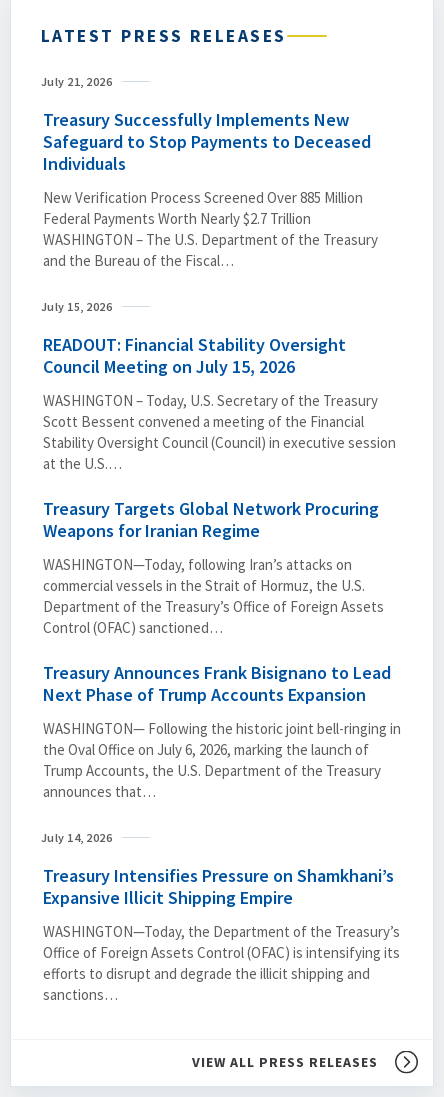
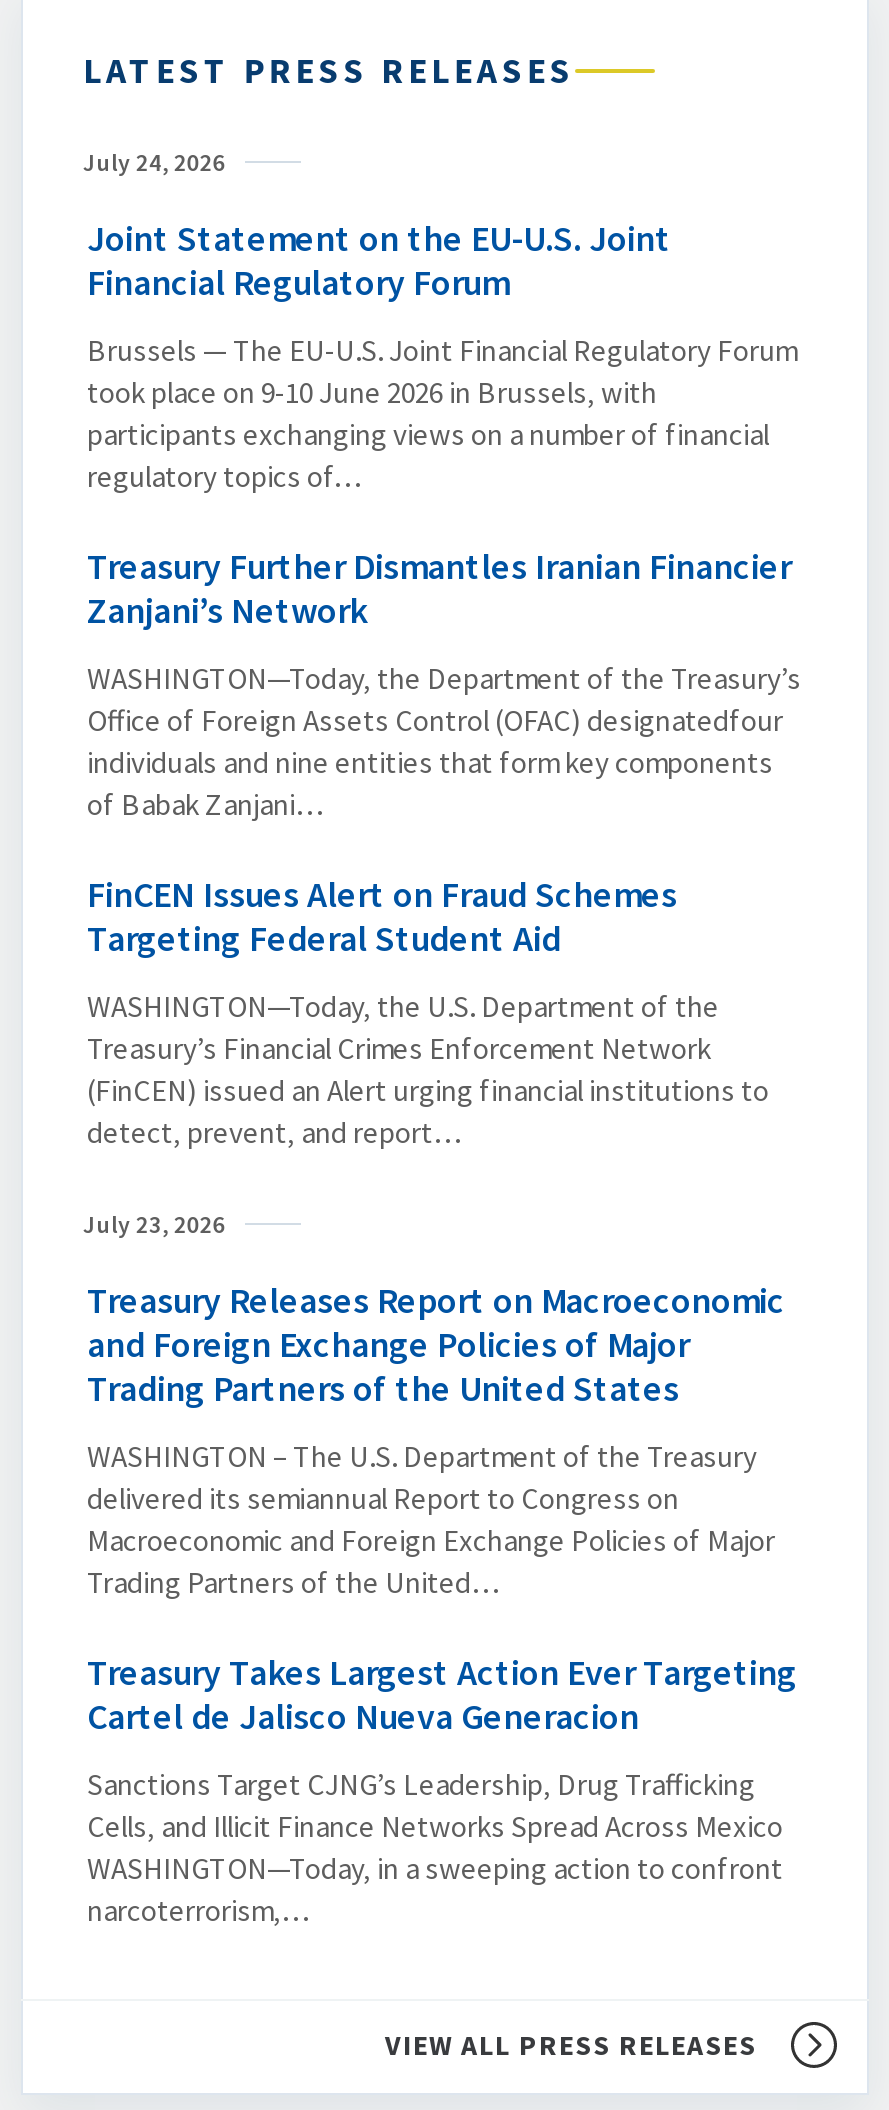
[41,74,371,228] July 21, 2026 | Treasury Successfully Implements New | Safeguard to Stop Payments to Deceased | Individuals | New Verification Process Screened Over 885 Million | Federal Payments Worth Nearly $2.7 Trillion -> [83,147,797,1411] July 24, 2026 | Joint Statement on the EU-U.S. Joint | Financial Regulatory Forum | Brussels — The EU-U.S. Joint Financial Regulatory Forum | took place on 9-10 June 2026 in Brussels, with | participants exchanging views on a number of financial | regulatory topics of… | Treasury Further Dismantles Iranian Financier | Zanjani’s Network | Office of Foreign Assets Control (OFAC) designatedfour | individuals and nine entities that form key components | of Babak Zanjani… | FinCEN Issues Alert on Fraud Schemes | Targeting Federal Student Aid | WASHINGTON—Today, the U.S. Department of the | Treasury’s Financial Crimes Enforcement Network | (FinCEN) issued an Alert urging financial institutions to | detect, prevent, and report… | July 23, 2026 | Treasury Releases Report on Macroeconomic | and Foreign Exchange Policies of Major | Trading Partners of the United States
moved [43,230,378,249] -> [87,1437,757,1475]: WASHINGTON – The U.S. Department of the Treasury
[41,251,401,1004] and the Bureau of the Fiscal… | July 15, 2026 | READOUT: Financial Stability Oversight | Council Meeting on July 15, 2026 | WASHINGTON – Today, U.S. Secretary of the Treasury | Scott Bessent convened a meeting of the Financial | Stability Oversight Council (Council) in executive session | at the U.S.… | Treasury Targets Global Network Procuring | Weapons for Iranian Regime | WASHINGTON—Today, following Iran’s attacks on | commercial vessels in the Strait of Hormuz, the U.S. | Department of the Treasury’s Office of Foreign Assets | Control (OFAC) sanctioned… | Treasury Announces Frank Bisignano to Lead | Next Phase of Trump Accounts Expansion | WASHINGTON— Following the historic joint bell-ringing in | the Oval Office on July 6, 2026, marking the launch of | Trump Accounts, the U.S. Department of the Treasury | announces that… | July 14, 2026 | Treasury Intensifies Pressure on Shamkhani’s | Expansive Illicit Shipping Empire | Office of Foreign Assets Control (OFAC) is intensifying its | efforts to disrupt and degrade the illicit shipping and | sanctions… -> [87,1479,797,1929] delivered its semiannual Report to Congress on | Macroeconomic and Foreign Exchange Policies of Major | Trading Partners of the United… | Treasury Takes Largest Action Ever Targeting | Cartel de Jalisco Nueva Generacion | Sanctions Target CJNG’s Leadership, Drug Trafficking | Cells, and Illicit Finance Networks Spread Across Mexico | WASHINGTON—Today, in a sweeping action to confront | narcoterrorism,…
moved [43,922,400,941] -> [87,659,801,697]: WASHINGTON—Today, the Department of the Treasury’s

